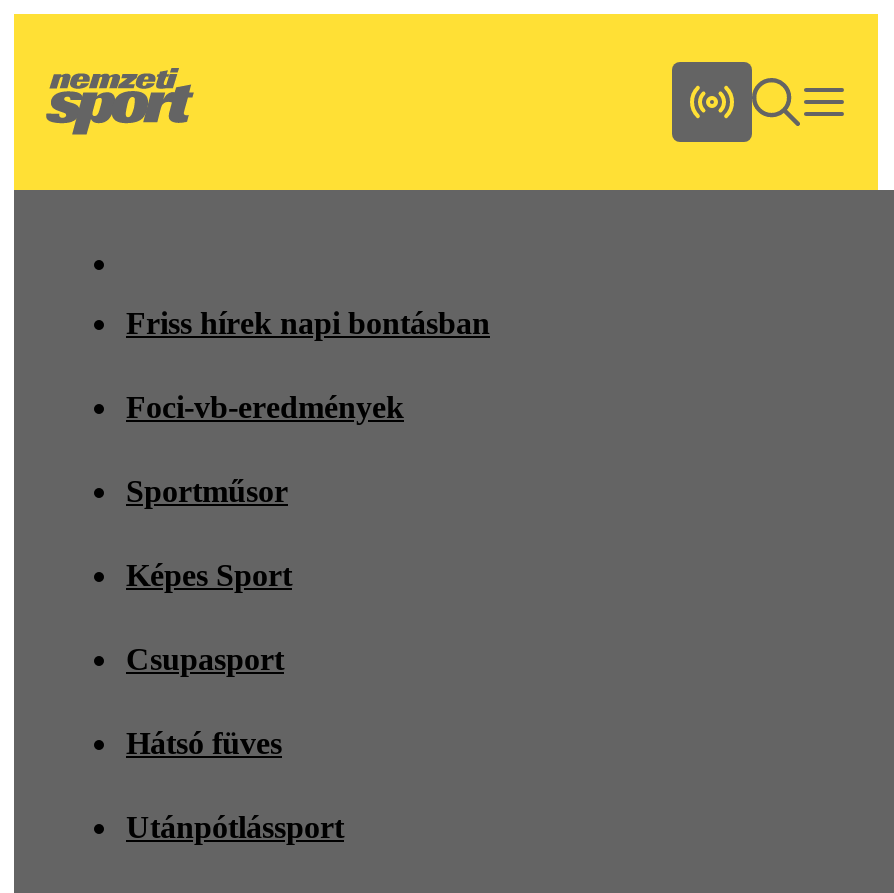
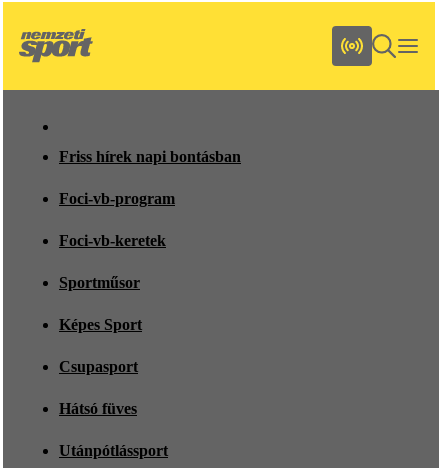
[126,390,404,424] Foci-vb-eredmények -> [59,190,175,249] Foci-vb-program | Foci-vb-keretek

